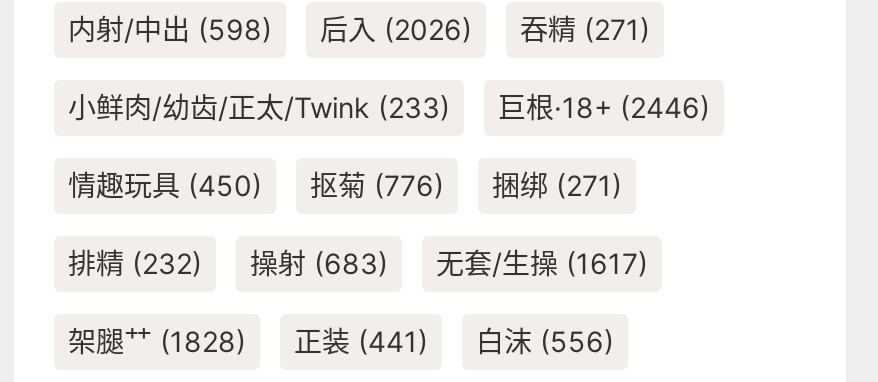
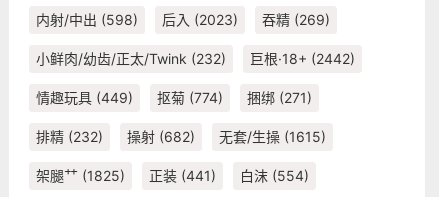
[320,12,472,46] 后入(2026) -> [162,11,238,28] 后入(2023)
[520,12,650,46] 吞精(271) -> [262,11,330,28] 吞精(269)
[68,90,450,124] 小鲜肉/幼齿/正太/Twink (233) -> [36,50,226,67] 小鲜肉/幼齿/正太/Twink (232)
[498,90,710,124] 巨根·18+ (2446) -> [250,50,355,67] 巨根·18+ (2442)
[68,168,262,202] 情趣玩具(450) -> [36,89,133,106] 情趣玩具(449)
[310,168,444,202] 抠菊(776) -> [157,89,223,106] 抠菊(774)
[250,246,388,280] 操射(683) -> [127,128,195,145] 操射(682)
[436,246,648,280] 无套/生操(1617) -> [219,128,326,145] 无套/生操(1615)
[68,324,246,358] 架腿艹(1828) -> [36,167,125,184] 架腿艹(1825)
[476,324,614,358] 白沫(556) -> [240,167,309,184] 白沫(554)

